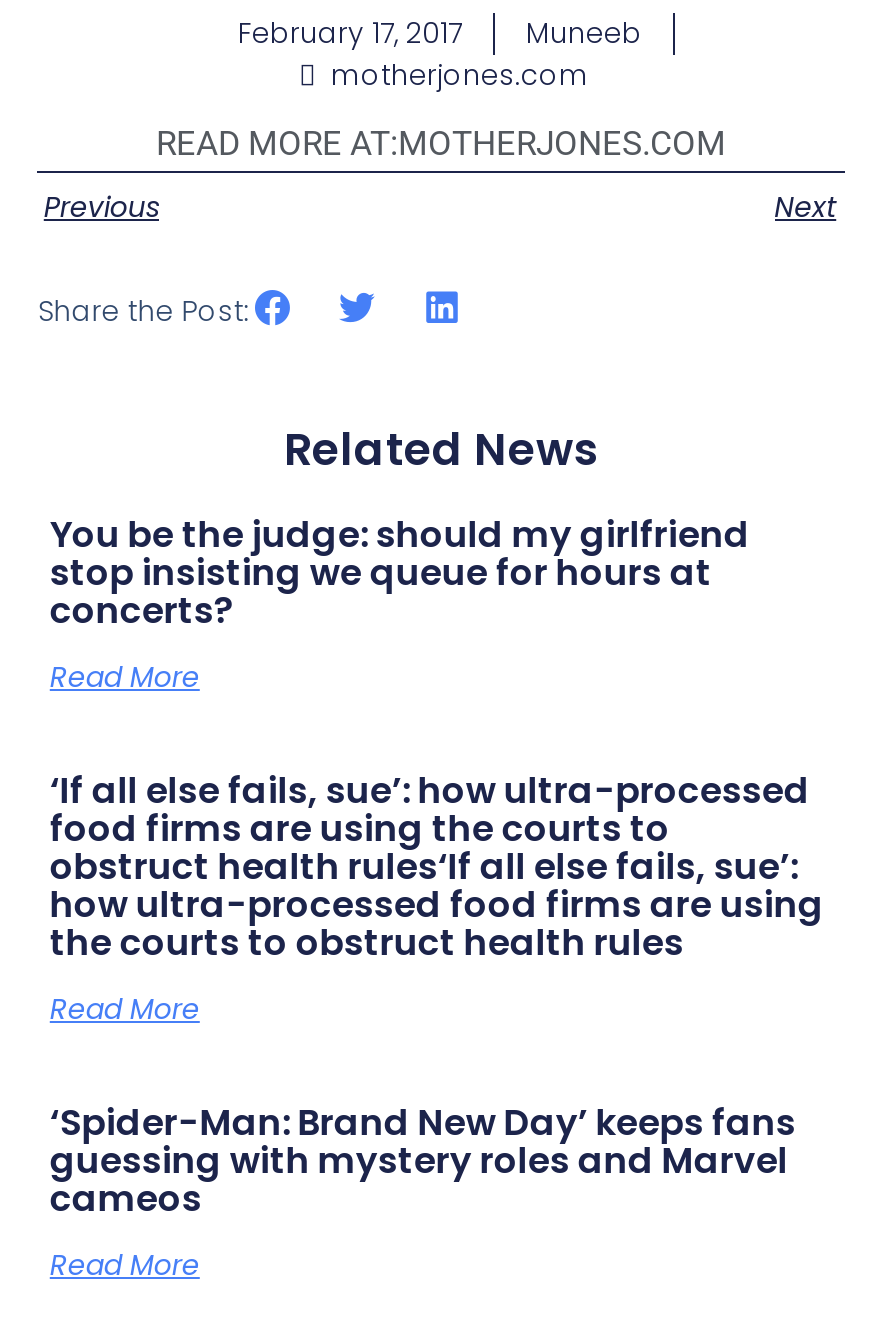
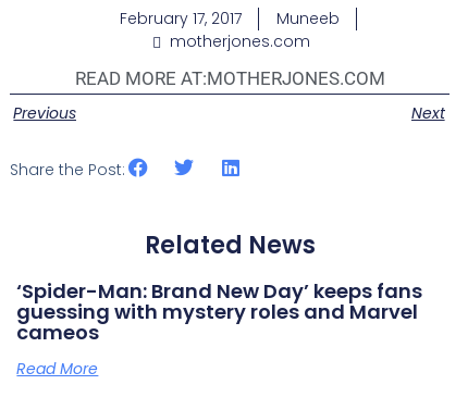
[50,508,824,1028] You be the judge: should my girlfriend | stop insisting we queue for hours at | concerts? | Read More | ‘If all else fails, sue’: how ultra-processed | food firms are using the courts to | obstruct health rules‘If all else fails, sue’: | how ultra-processed food firms are using | the courts to obstruct health rules | Read More -> none

